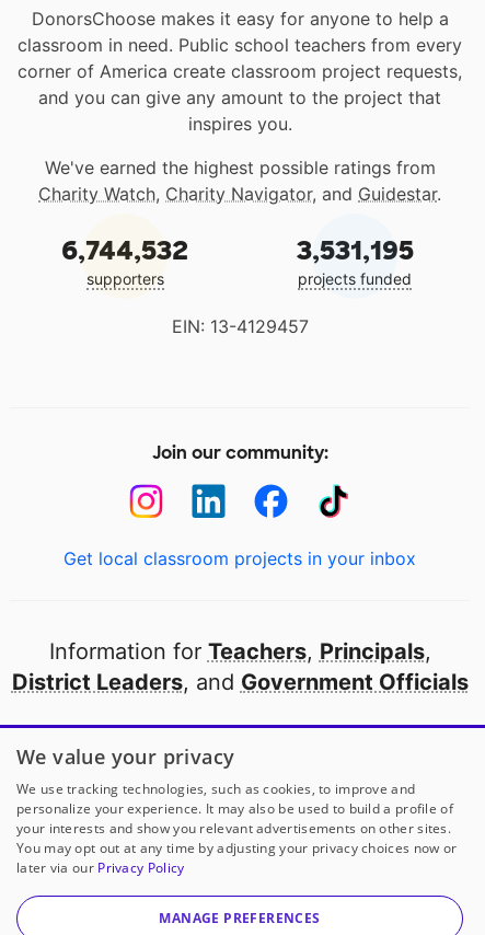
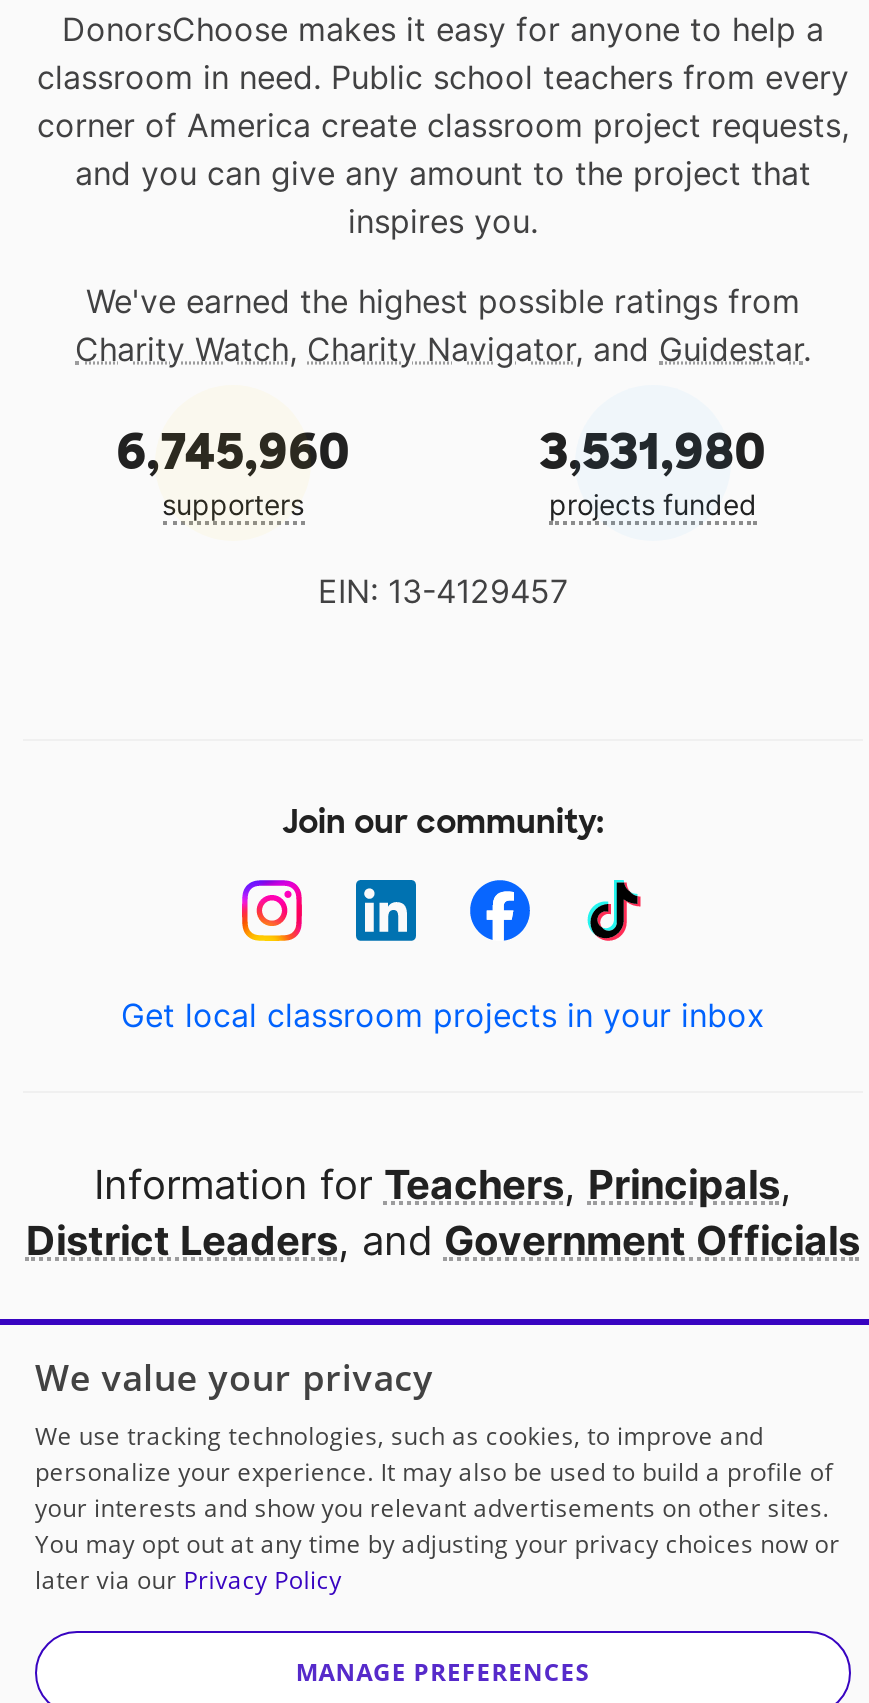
[61,233,188,267] 6,744,532 -> [116,421,350,483] 6,745,960
[296,233,413,267] 3,531,195 -> [540,421,766,483] 3,531,980

